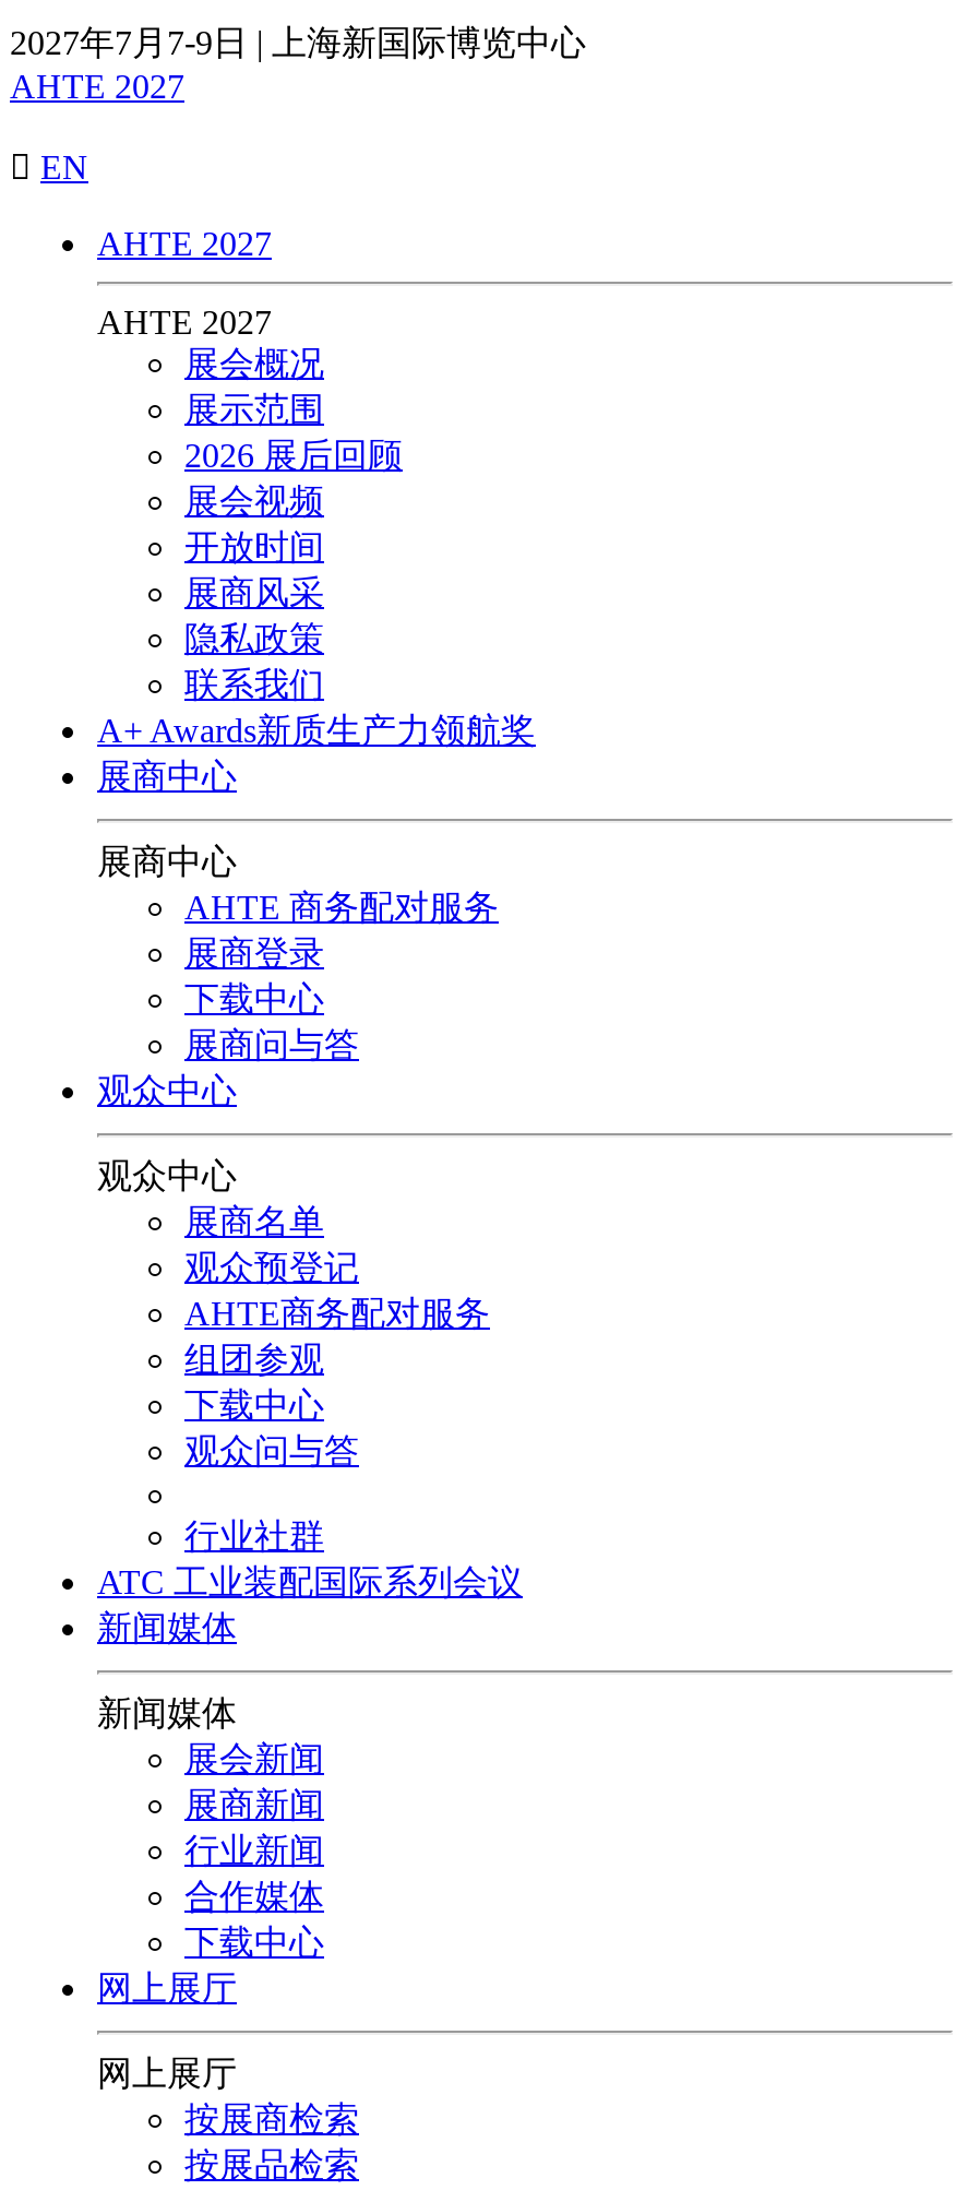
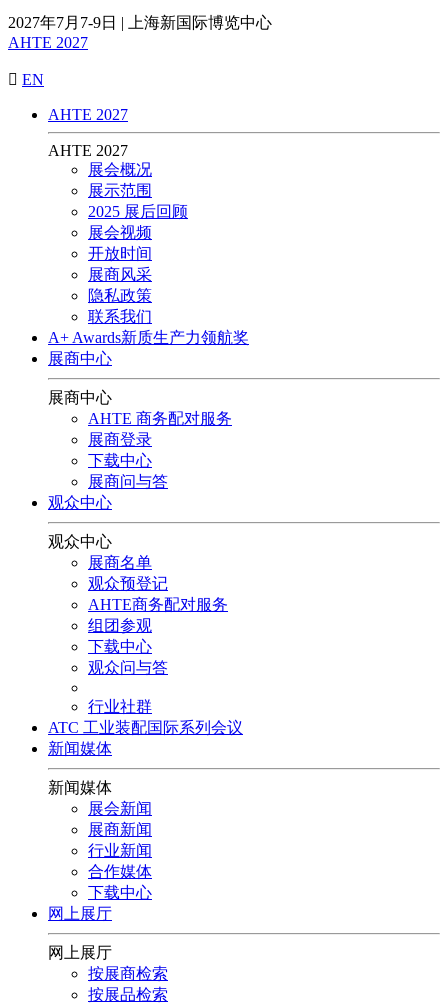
[184,437,403,474] 2026 展后回顾 -> [88,203,188,220] 2025 展后回顾

